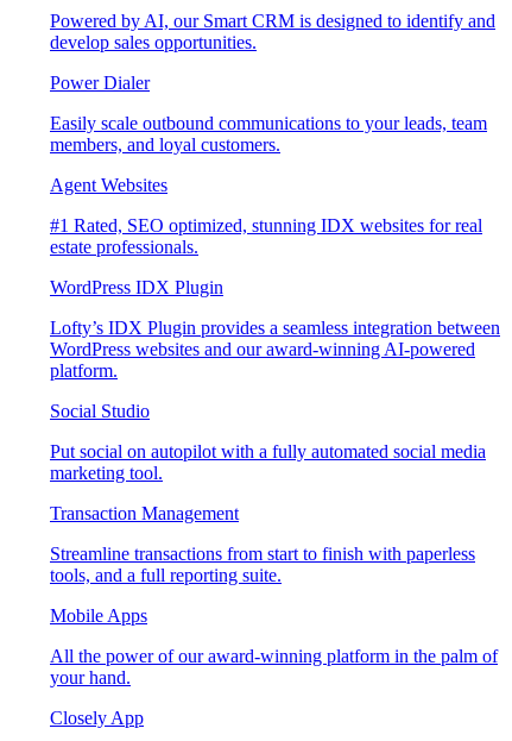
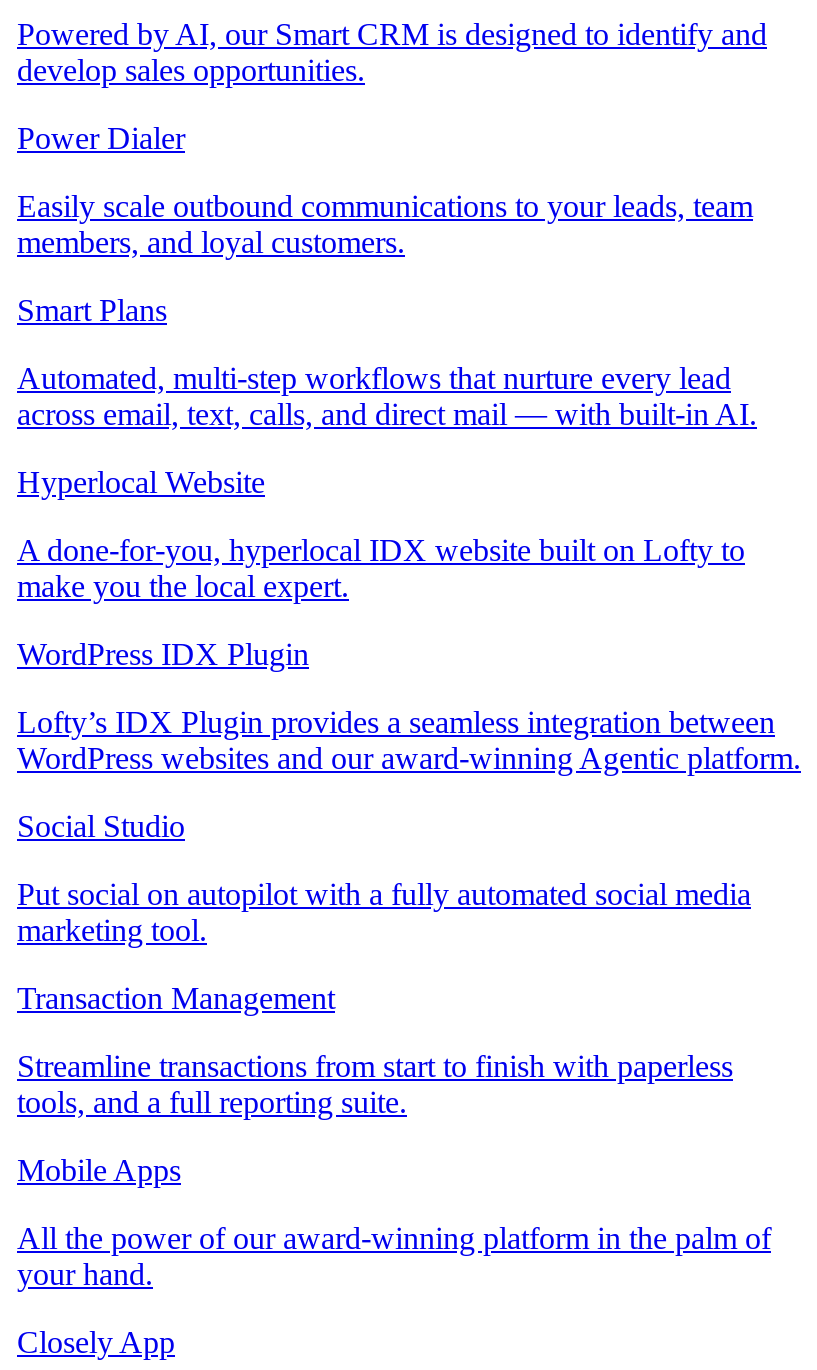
[50,175,482,257] Agent Websites | #1 Rated, SEO optimized, stunning IDX websites for real | estate professionals. -> [17,293,757,603] Smart Plans | Automated, multi-step workflows that nurture every lead | across email, text, calls, and direct mail — with built-in AI. | Hyperlocal Website | A done-for-you, hyperlocal IDX website built on Lofty to | make you the local expert.
moved [50,277,500,338] -> [17,637,775,739]: WordPress IDX Plugin | Lofty’s IDX Plugin provides a seamless integration between
[50,339,475,381] WordPress websites and our award-winning AI-powered | platform. -> [17,741,801,775] WordPress websites and our award-winning Agentic platform.

